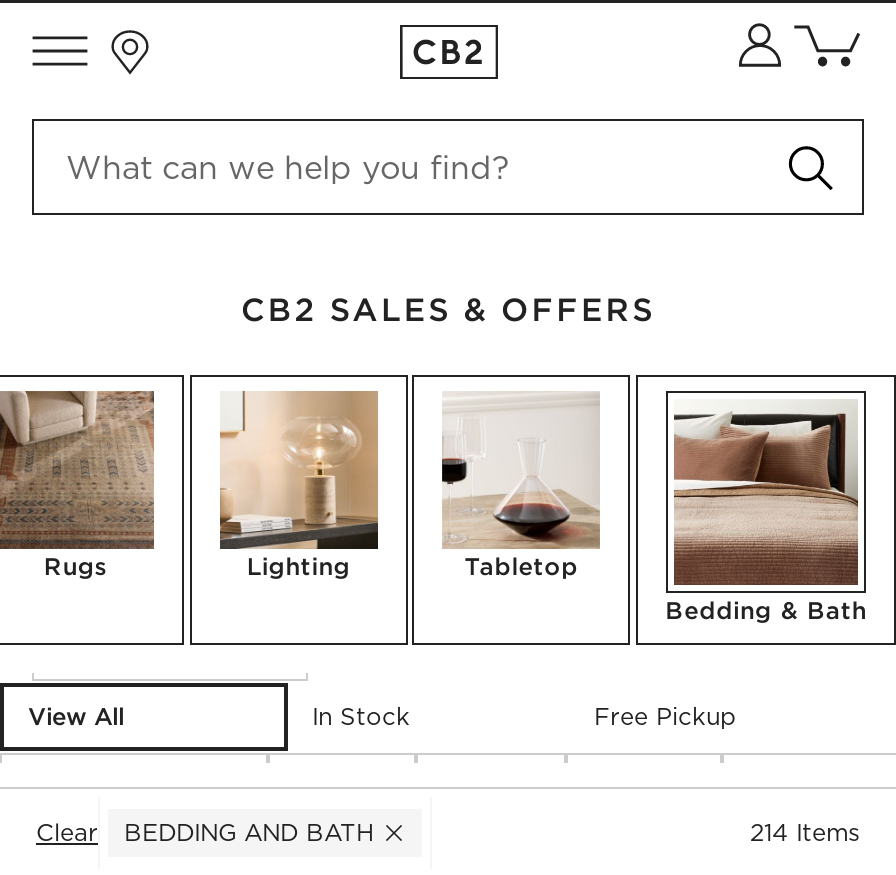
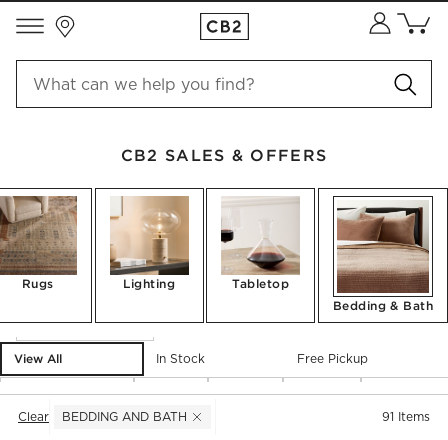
[750,817,860,847] 214 Items -> [382,409,430,424] 91 Items

